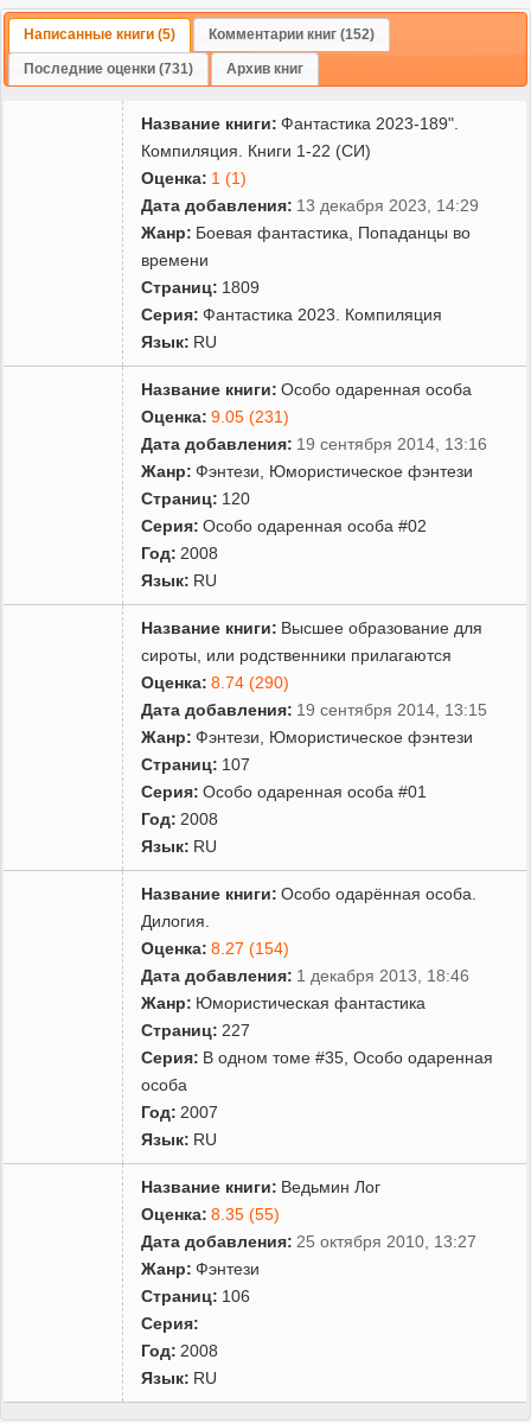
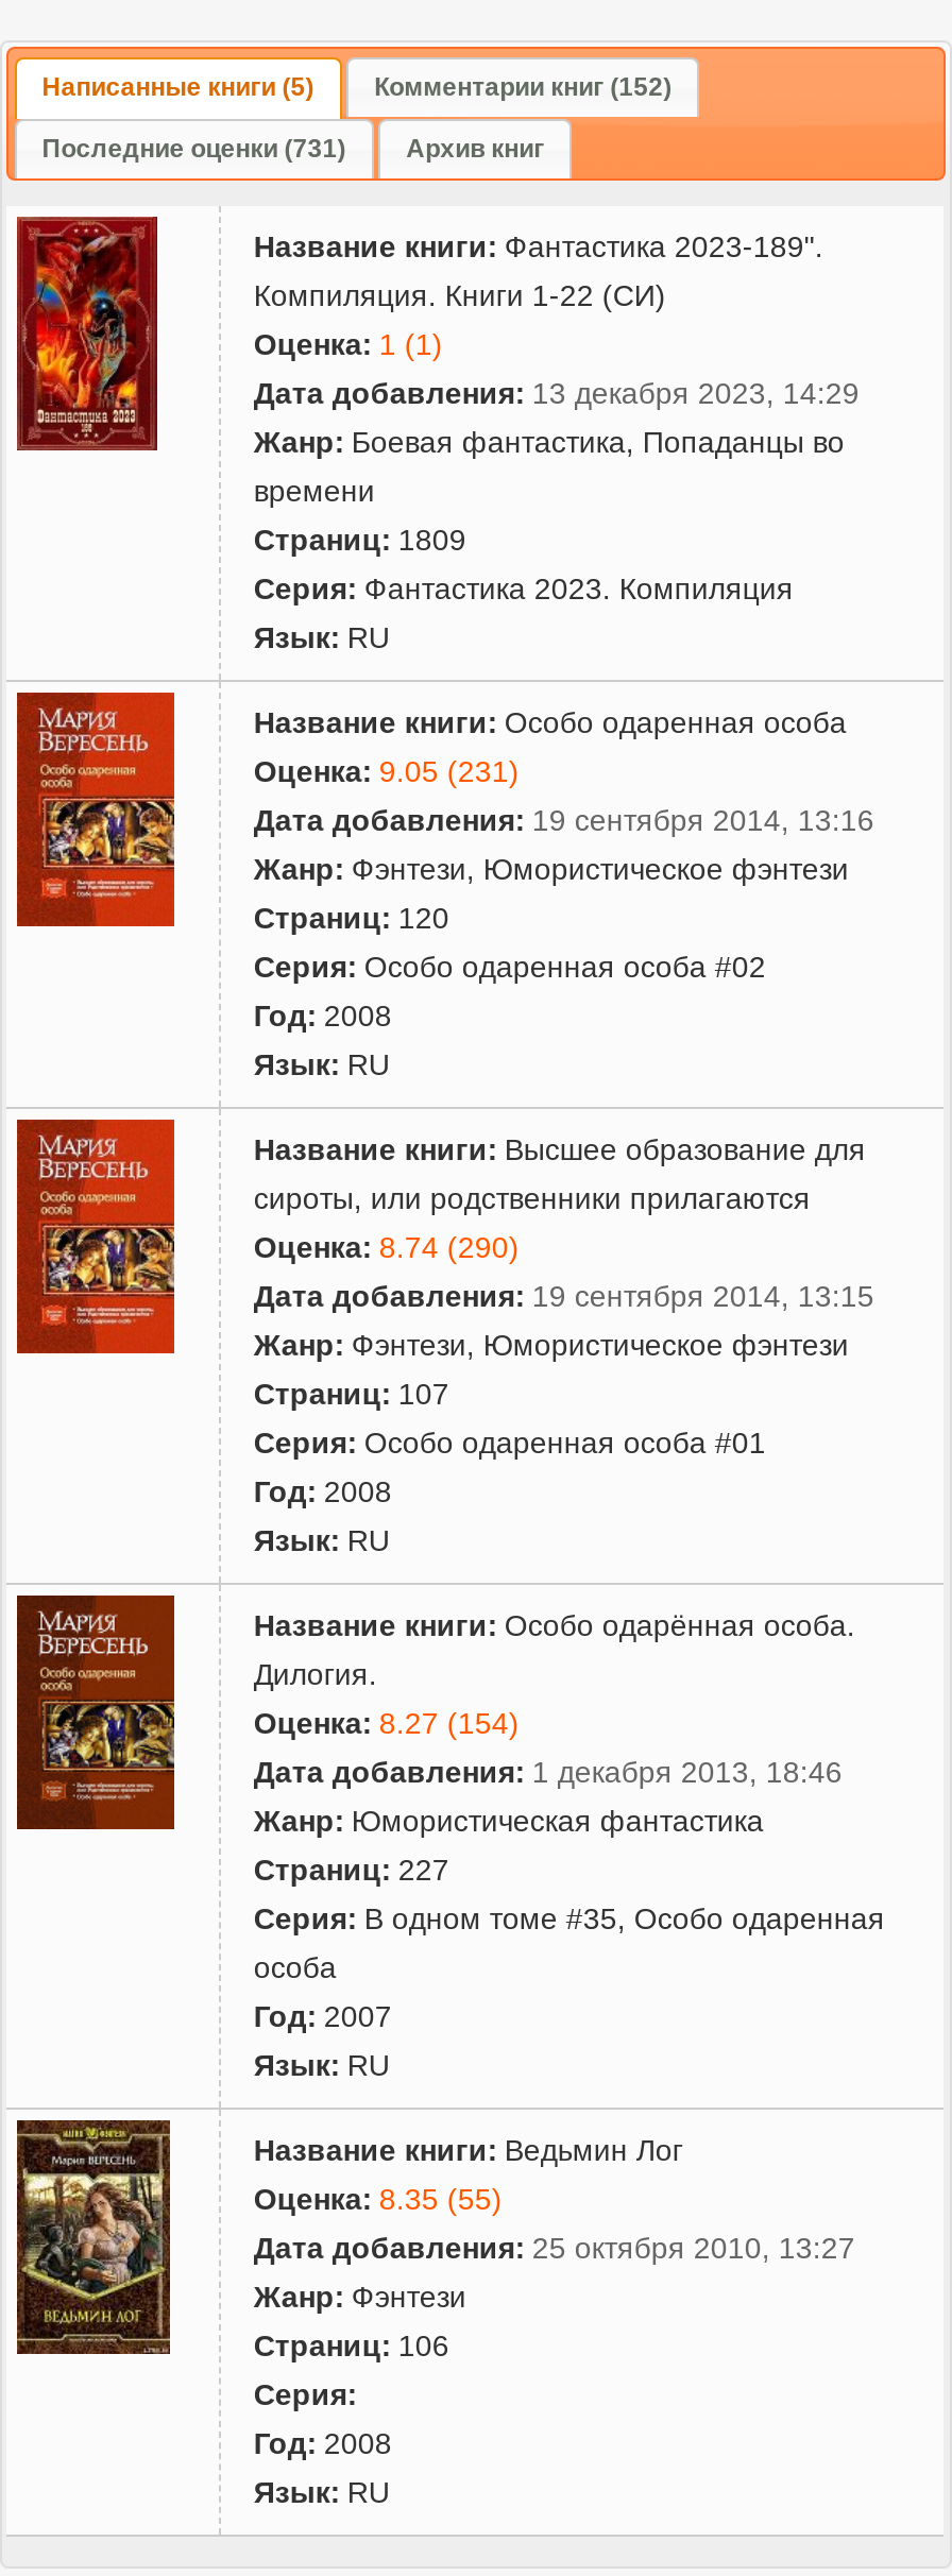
none -> [15,215,159,453] [image]
none -> [15,690,176,928] [image]
none -> [15,1118,176,1355] [image]
none -> [15,1593,176,1831] [image]
none -> [15,2118,172,2356] [image]

